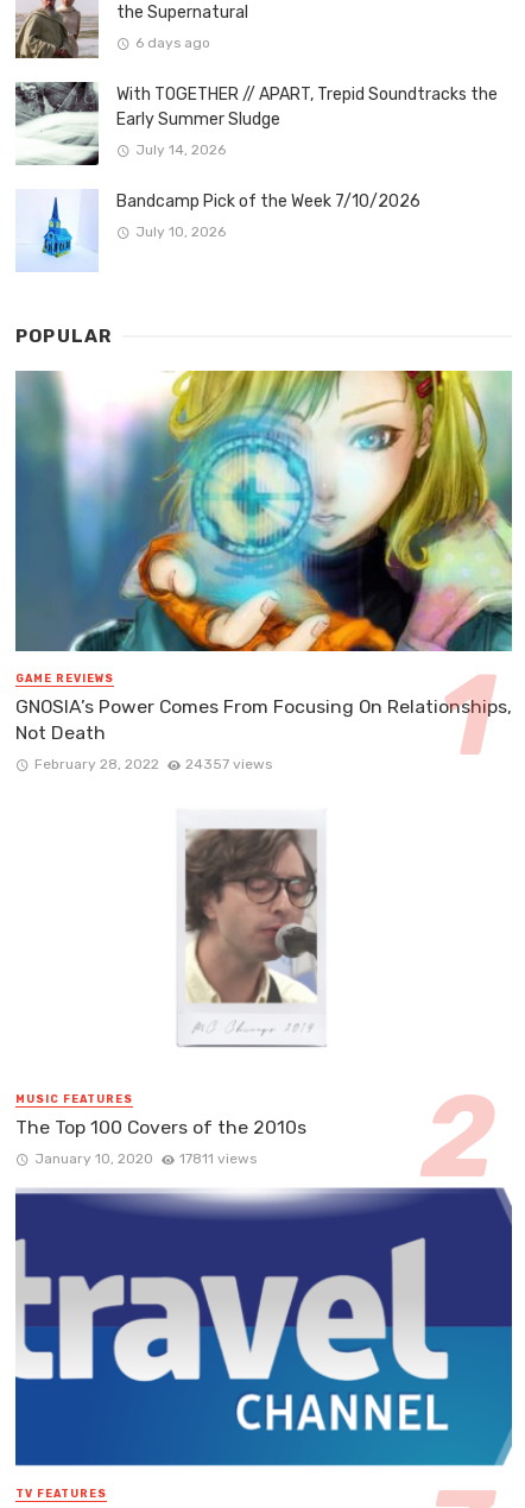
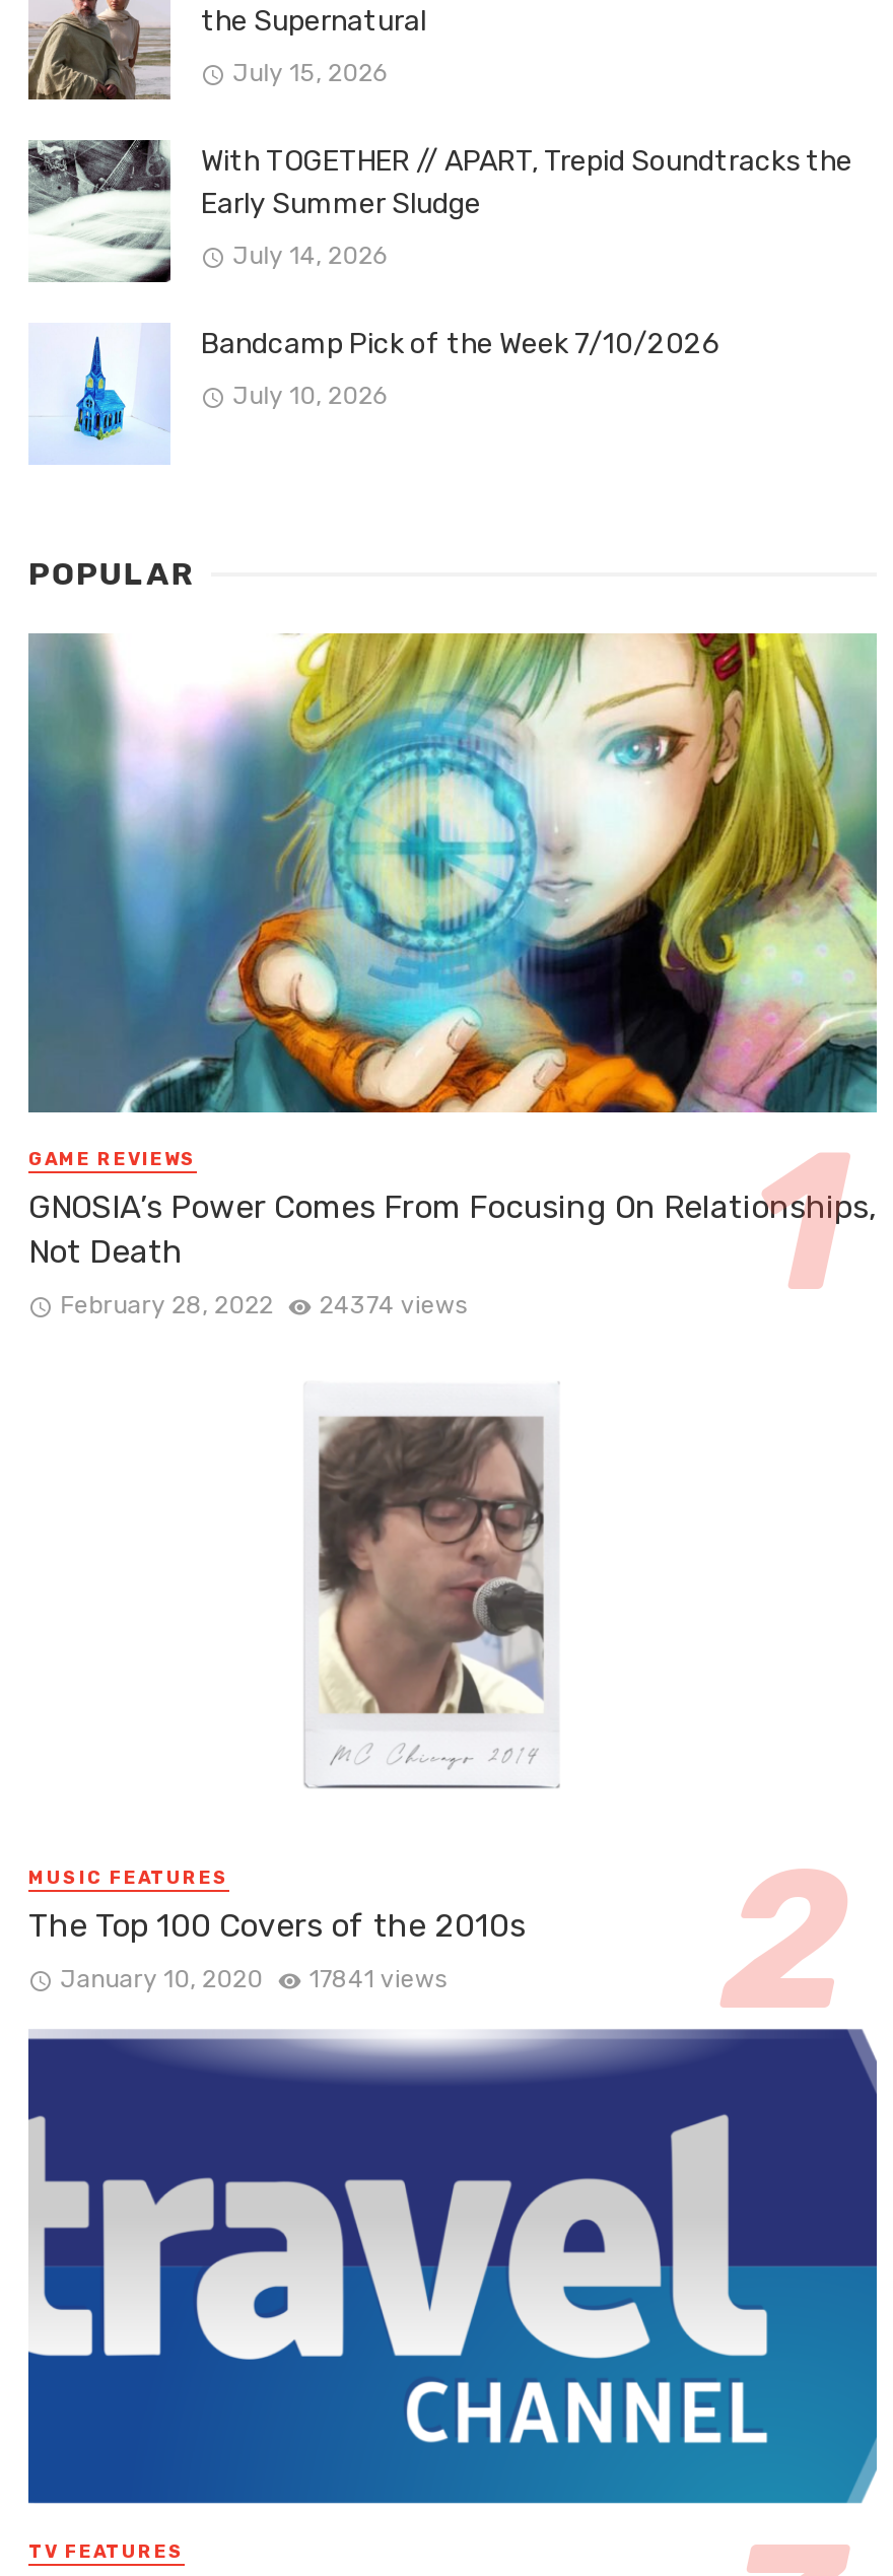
[135,34,210,51] 6 days ago -> [233,59,387,87] July 15, 2026
[34,756,272,772] February 28, 2022 24357 views -> [60,1291,468,1319] February 28, 2022 24374 views
[34,1151,257,1167] January 10, 2020 17811 views -> [60,1965,447,1994] January 10, 2020 17841 views

